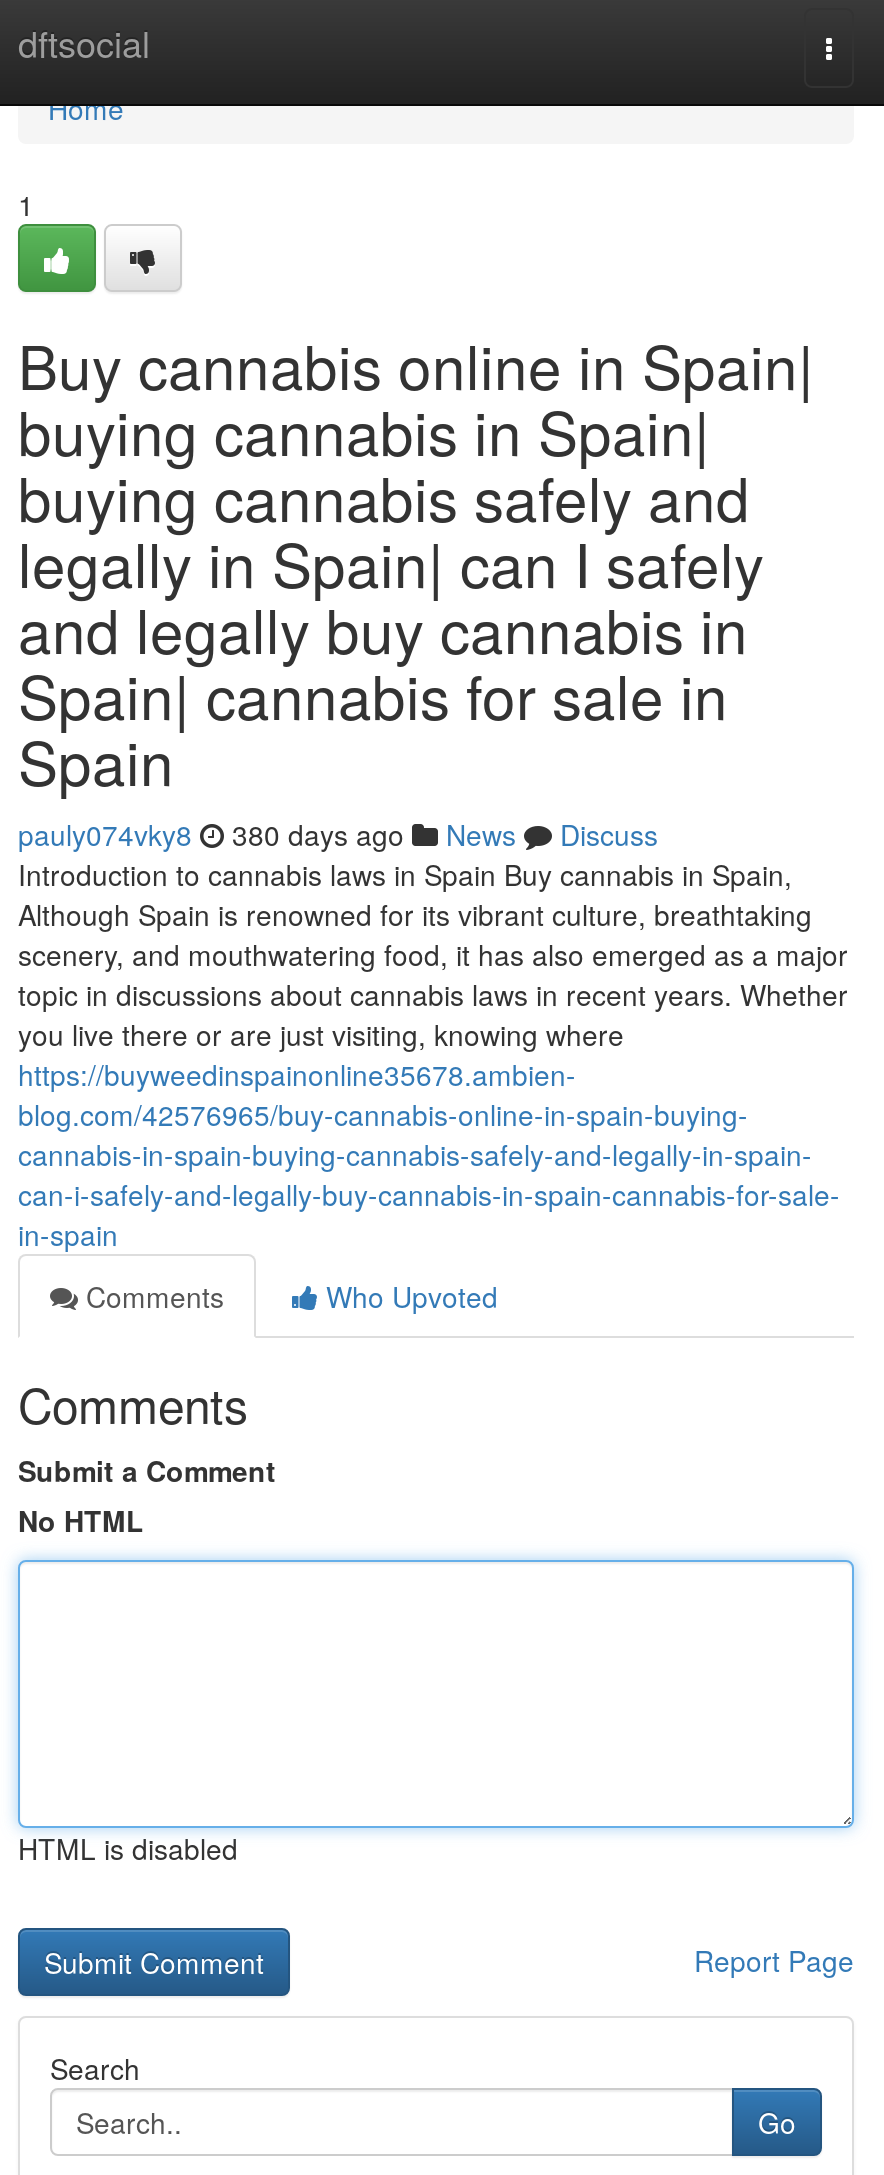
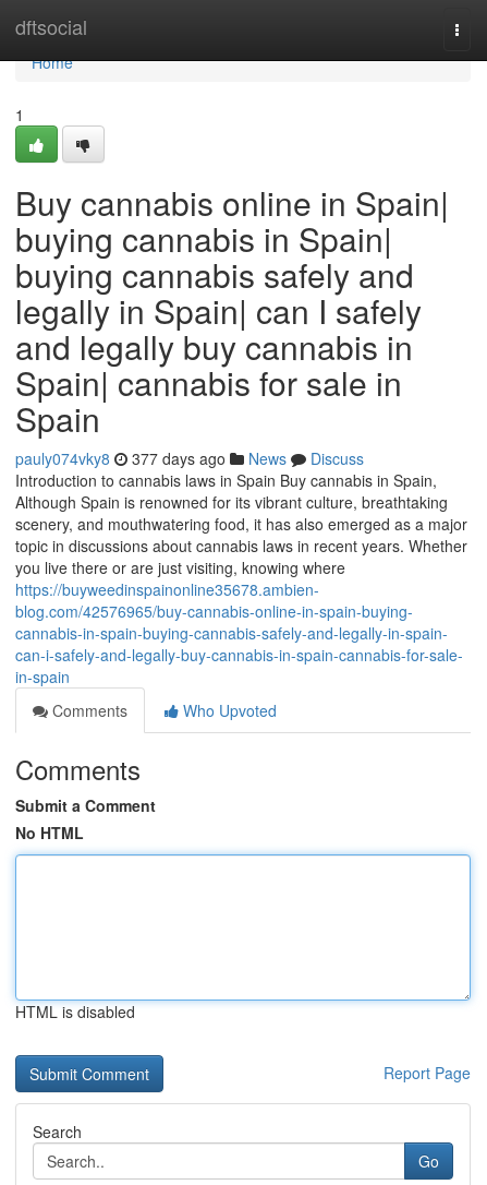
[18,814,658,854] pauly074vky8 380 days ago News Discuss -> [15,447,364,469] pauly074vky8 377 days ago News Discuss

